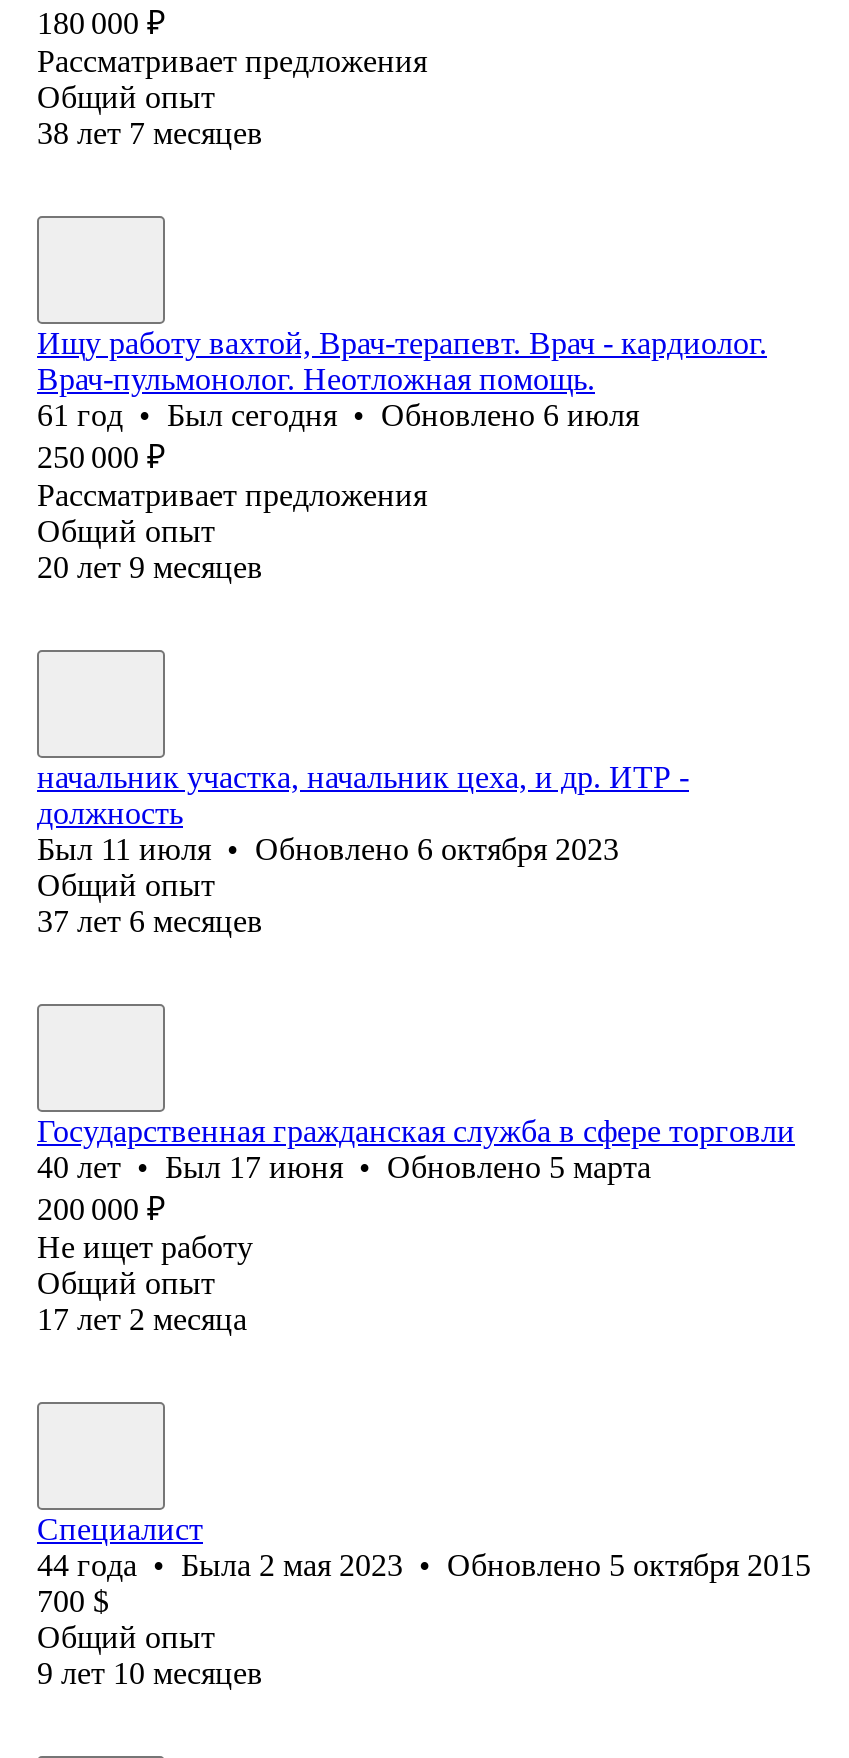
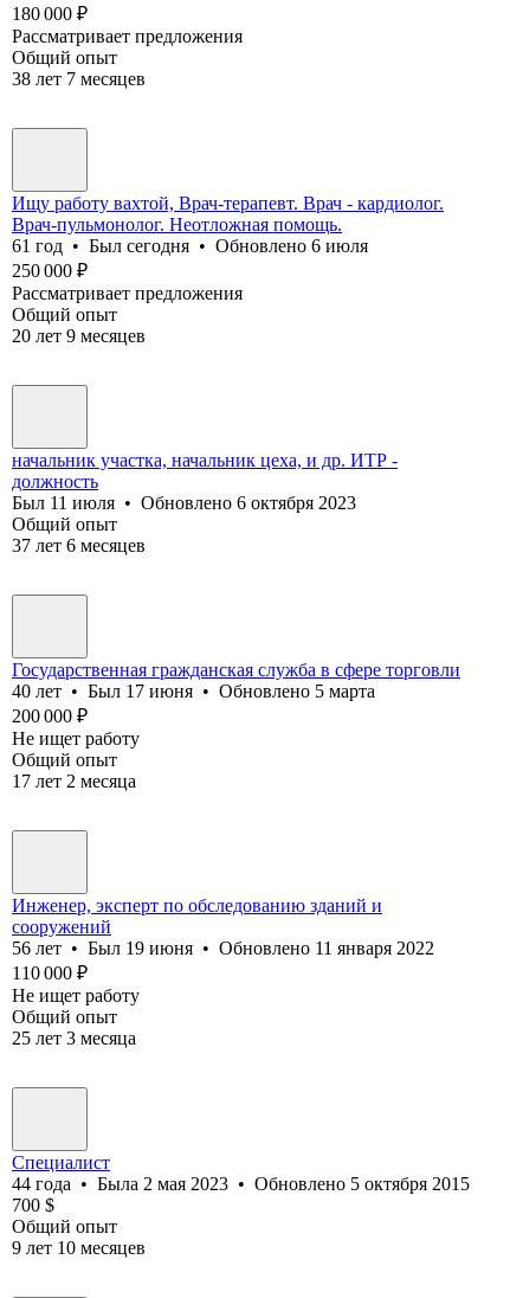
none -> [12,895,434,1048] Инженер, эксперт по обследованию зданий и | сооружений | 56 лет • Был 19 июня • Обновлено 11 января 2022 | 110 000 ₽ | Не ищет работу | Общий опыт | 25 лет 3 месяца

